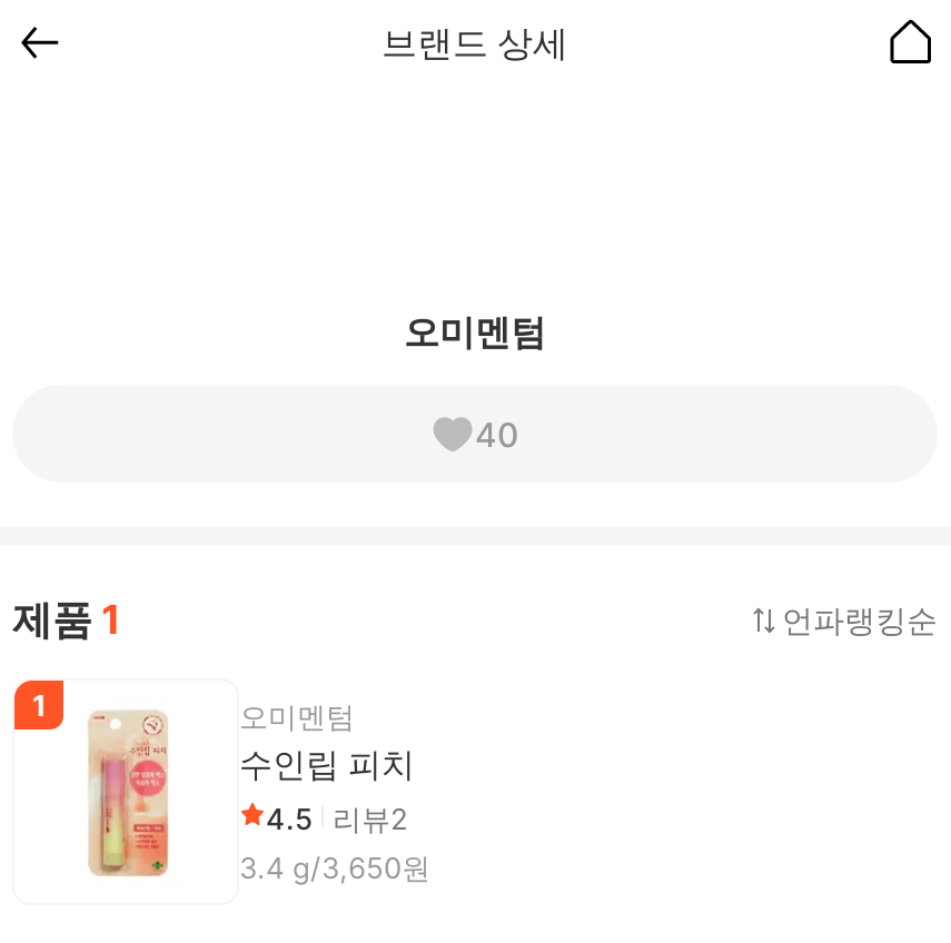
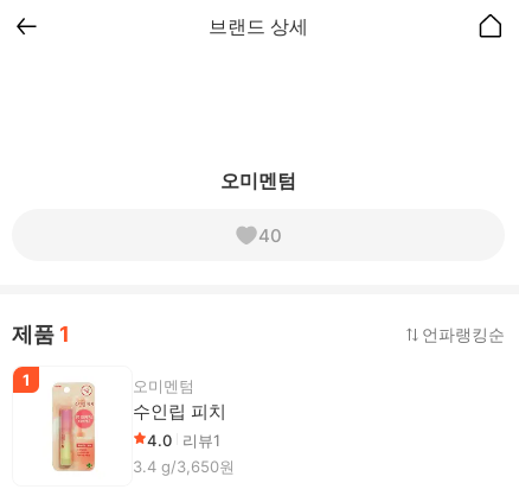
[266,801,408,836] 4.5 리뷰2 -> [147,431,220,450] 4.0 리뷰1

